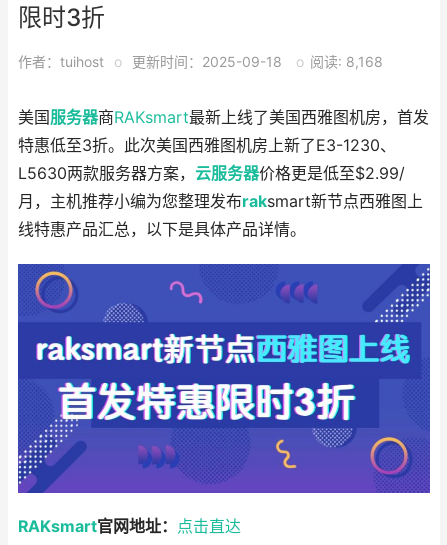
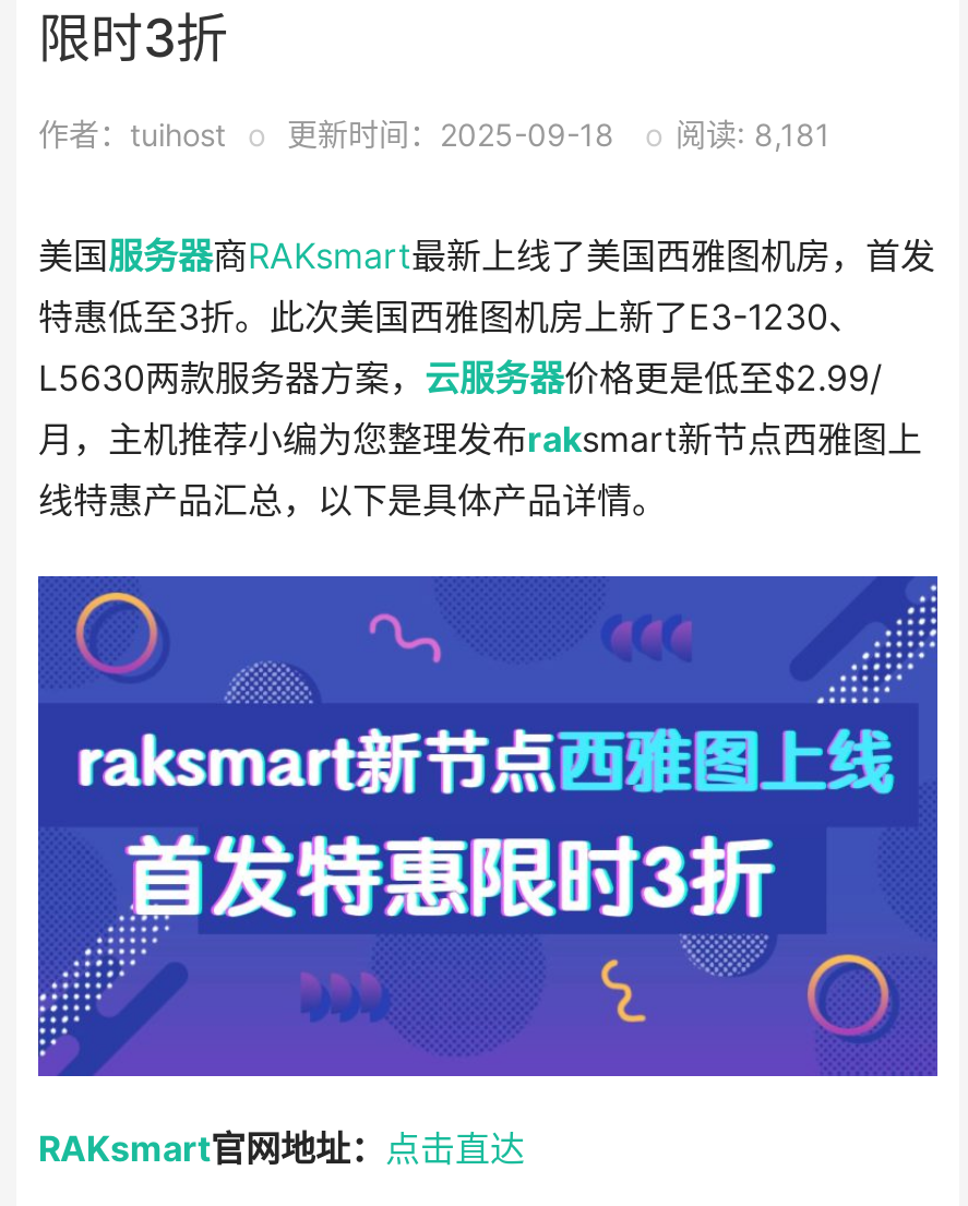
[18,53,383,70] 作者：tuihost o 更新时间：2025-09-18 o 阅读: 8,168 -> [38,116,830,153] 作者：tuihost o 更新时间：2025-09-18 o 阅读: 8,181

